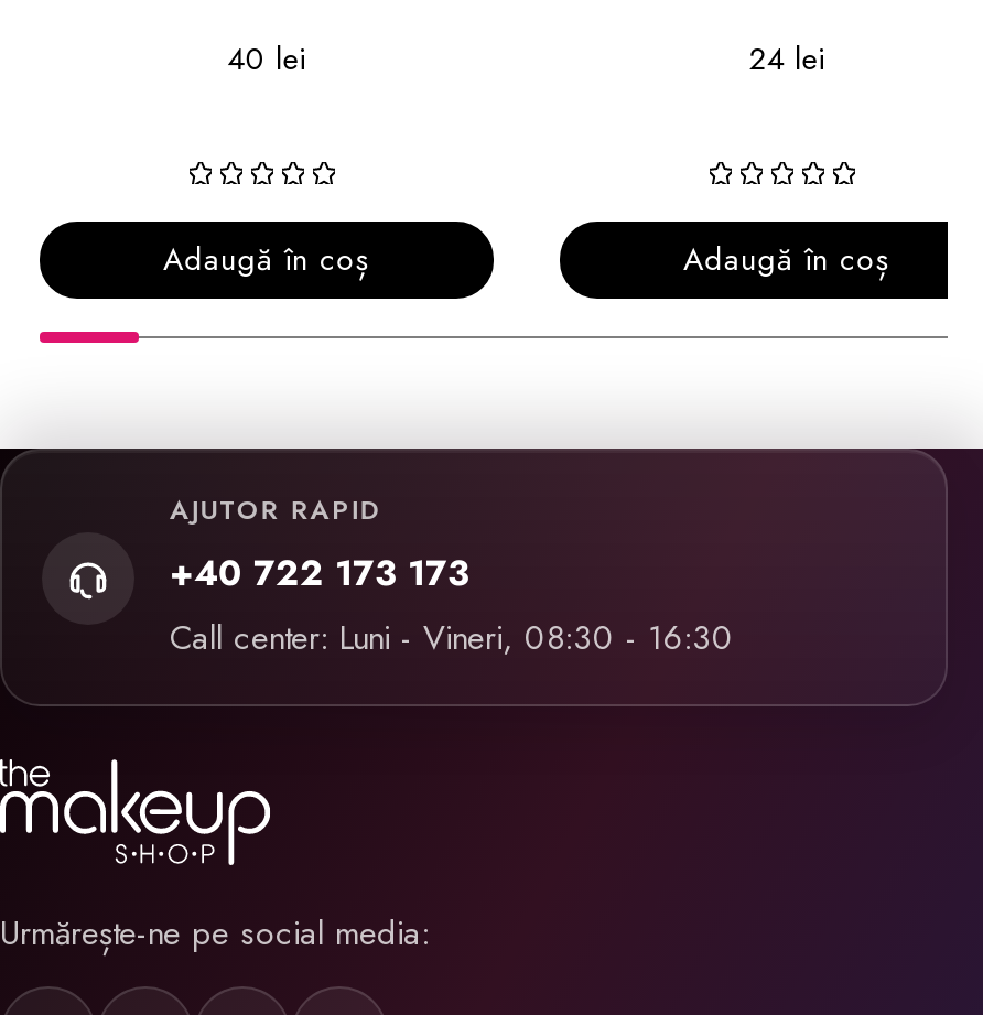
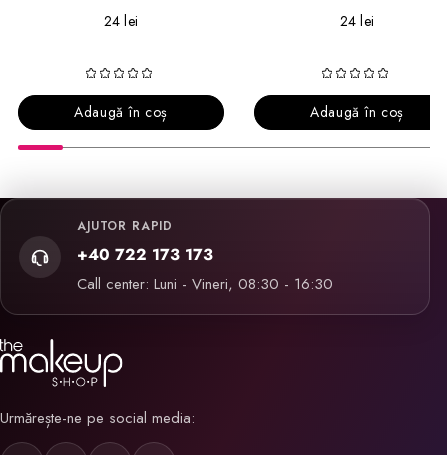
[227,36,306,80] 40 lei -> [104,11,138,31] 24 lei

